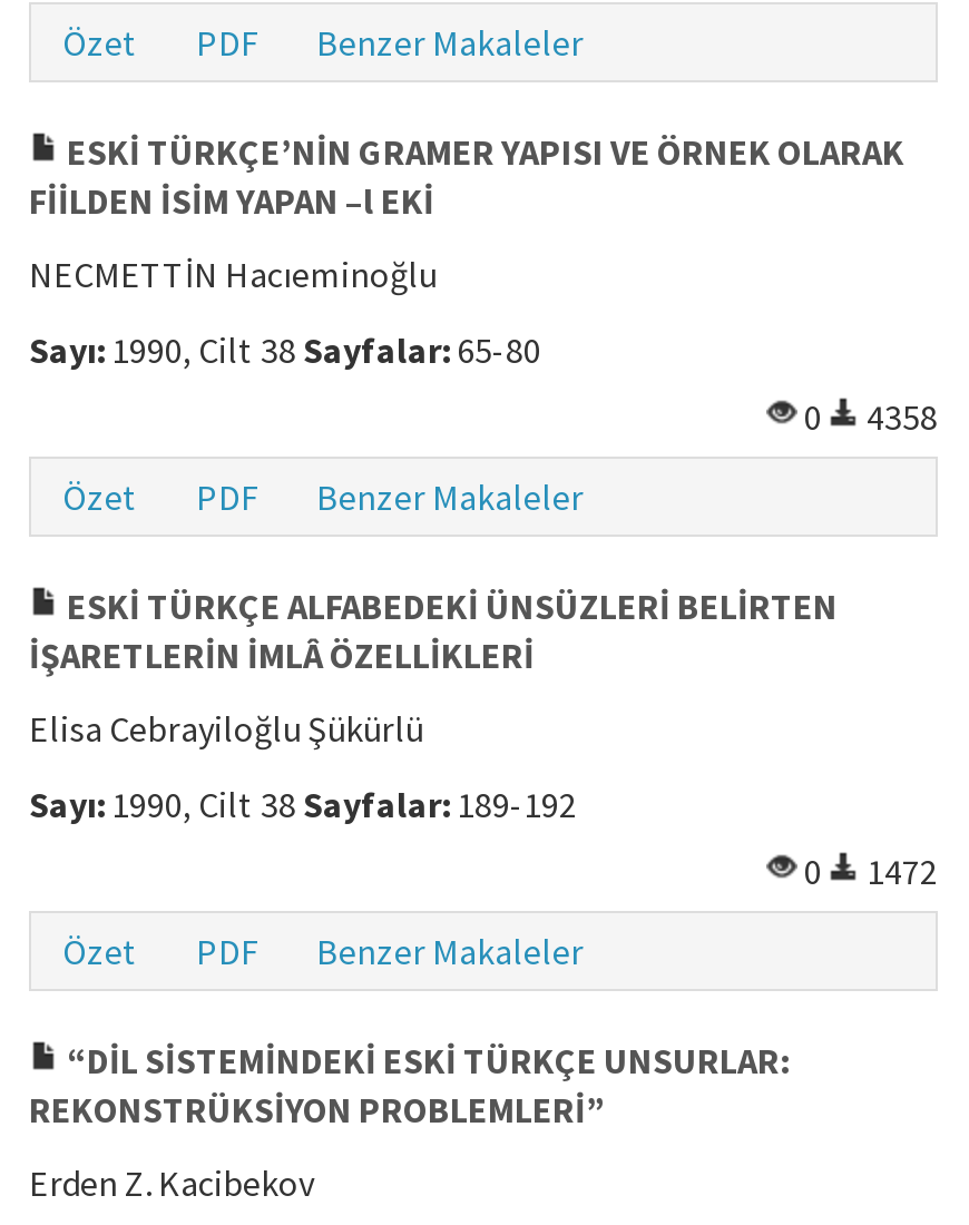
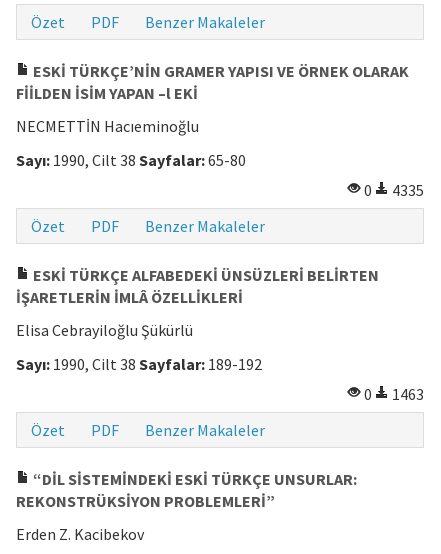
[797,395,938,440] 0 4358 -> [361,180,424,200] 0 4335
[797,849,938,894] 0 1472 -> [361,384,424,404] 0 1463

